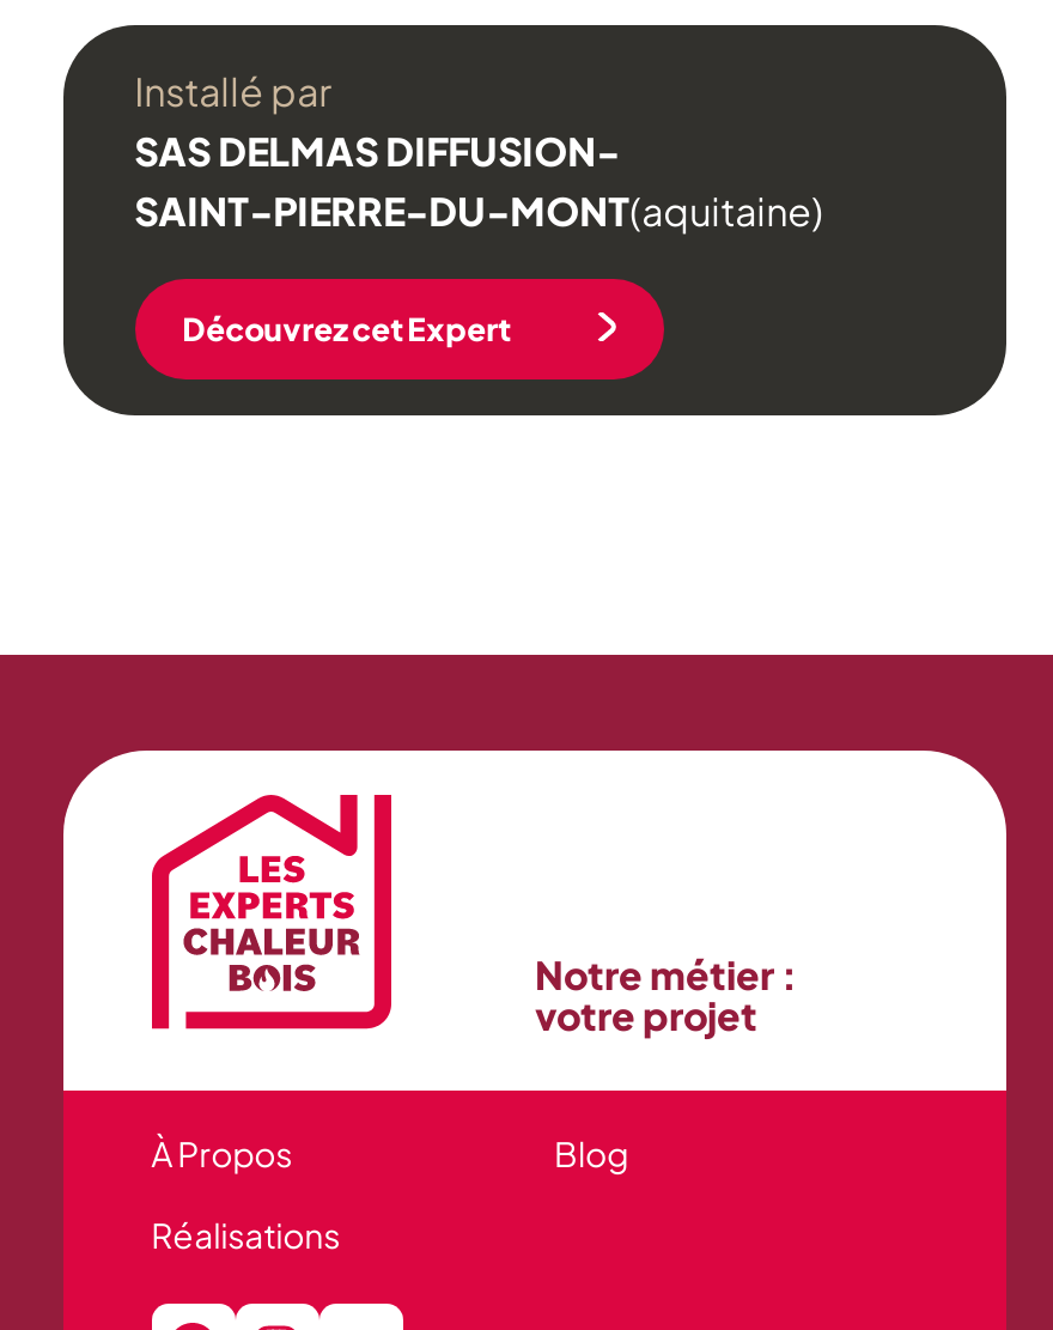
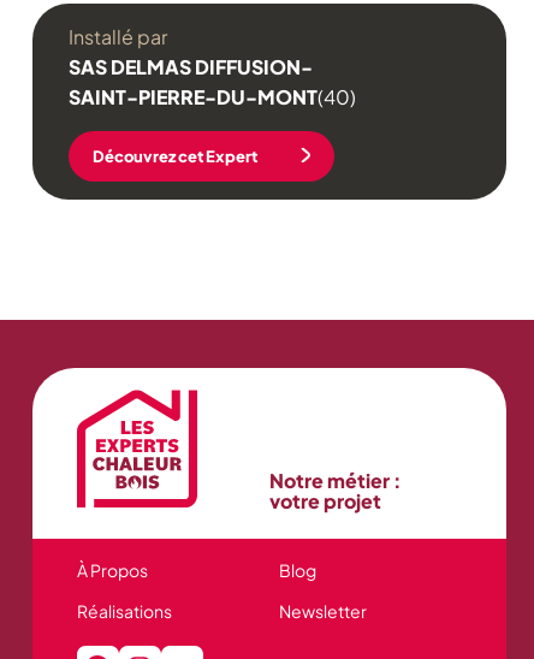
[134,186,823,236] SAINT-PIERRE-DU-MONT(aquitaine) -> [68,84,356,109] SAINT-PIERRE-DU-MONT(40)
none -> [279,601,367,622] Newsletter

